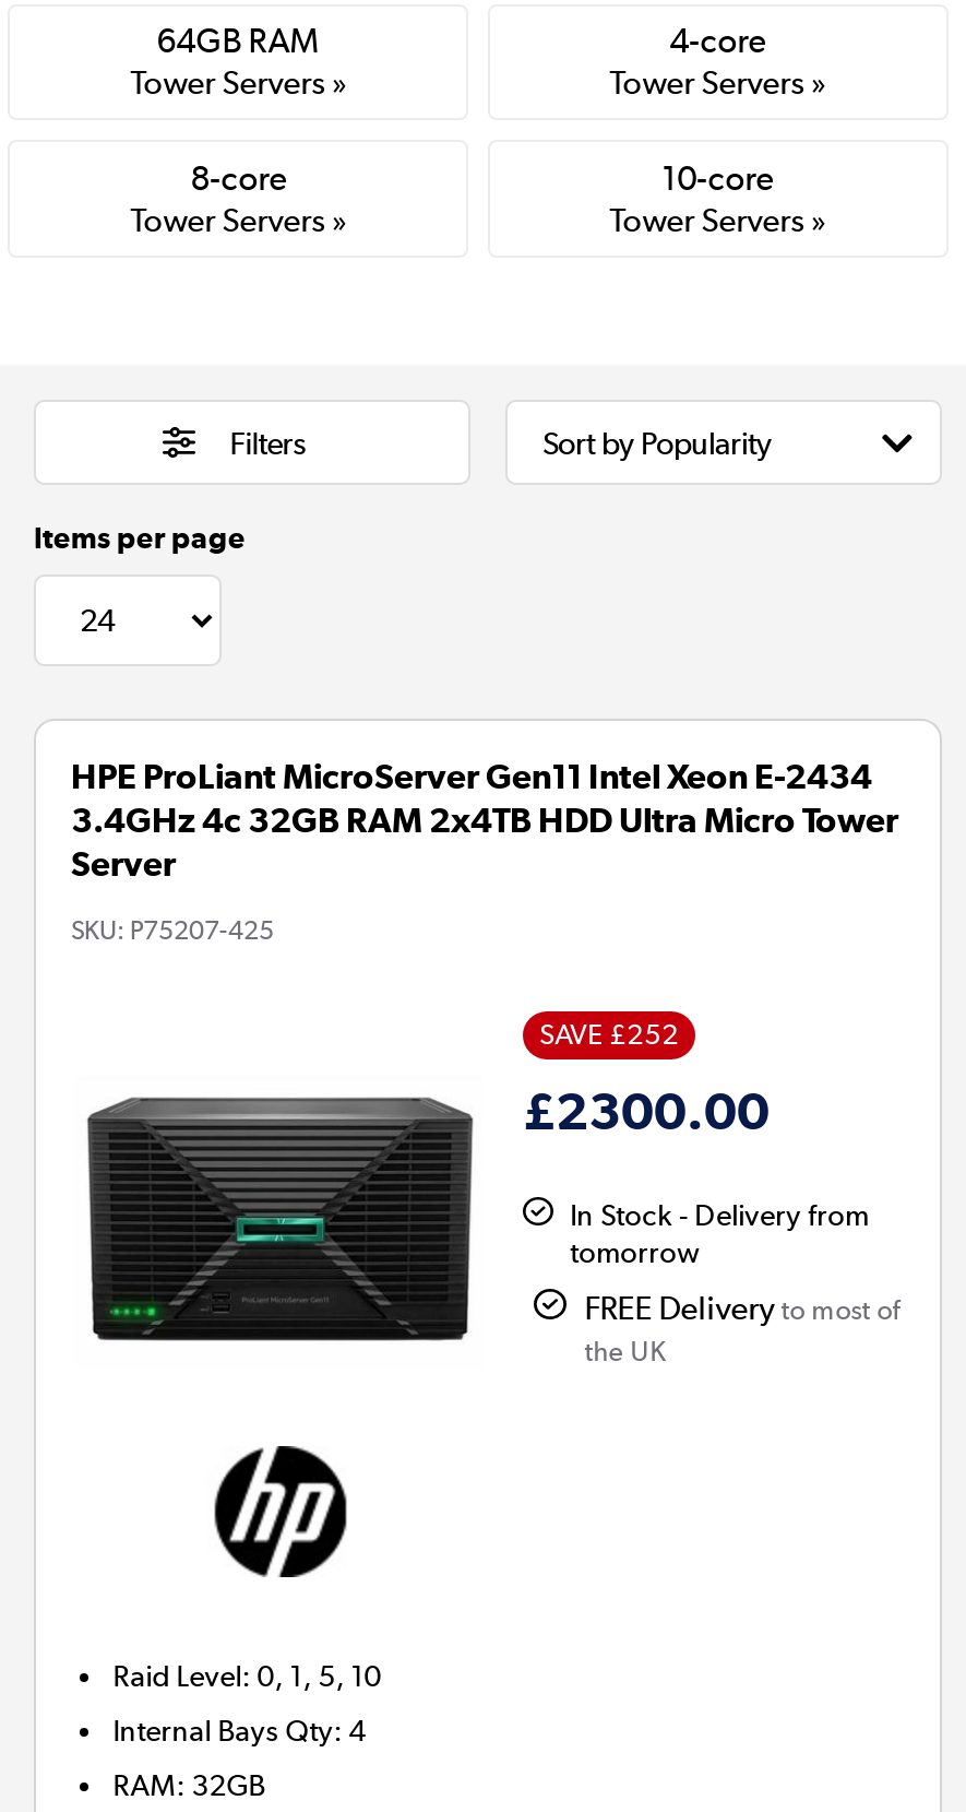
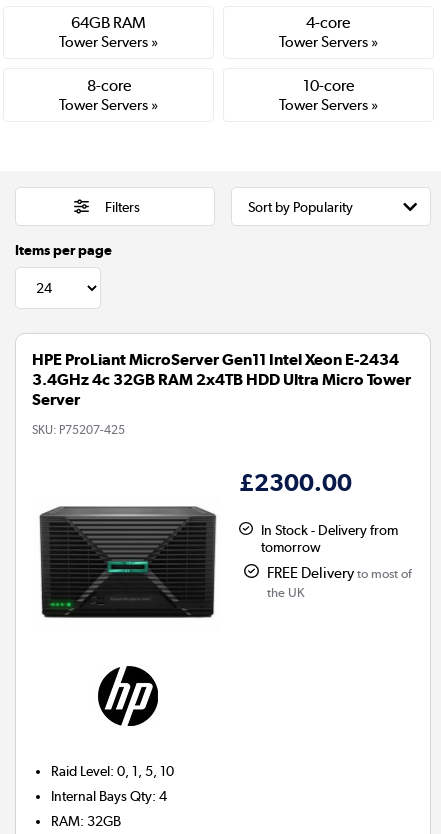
[540,1017,679,1050] SAVE £252 -> none
moved [523,1078,901,1366] -> [239,467,412,599]: £2300.00 | In Stock - Delivery from | tomorrow | FREE Deliveryto most of | the UK
[86,1110,475,1352] [image] -> [40,490,216,593] [image]

